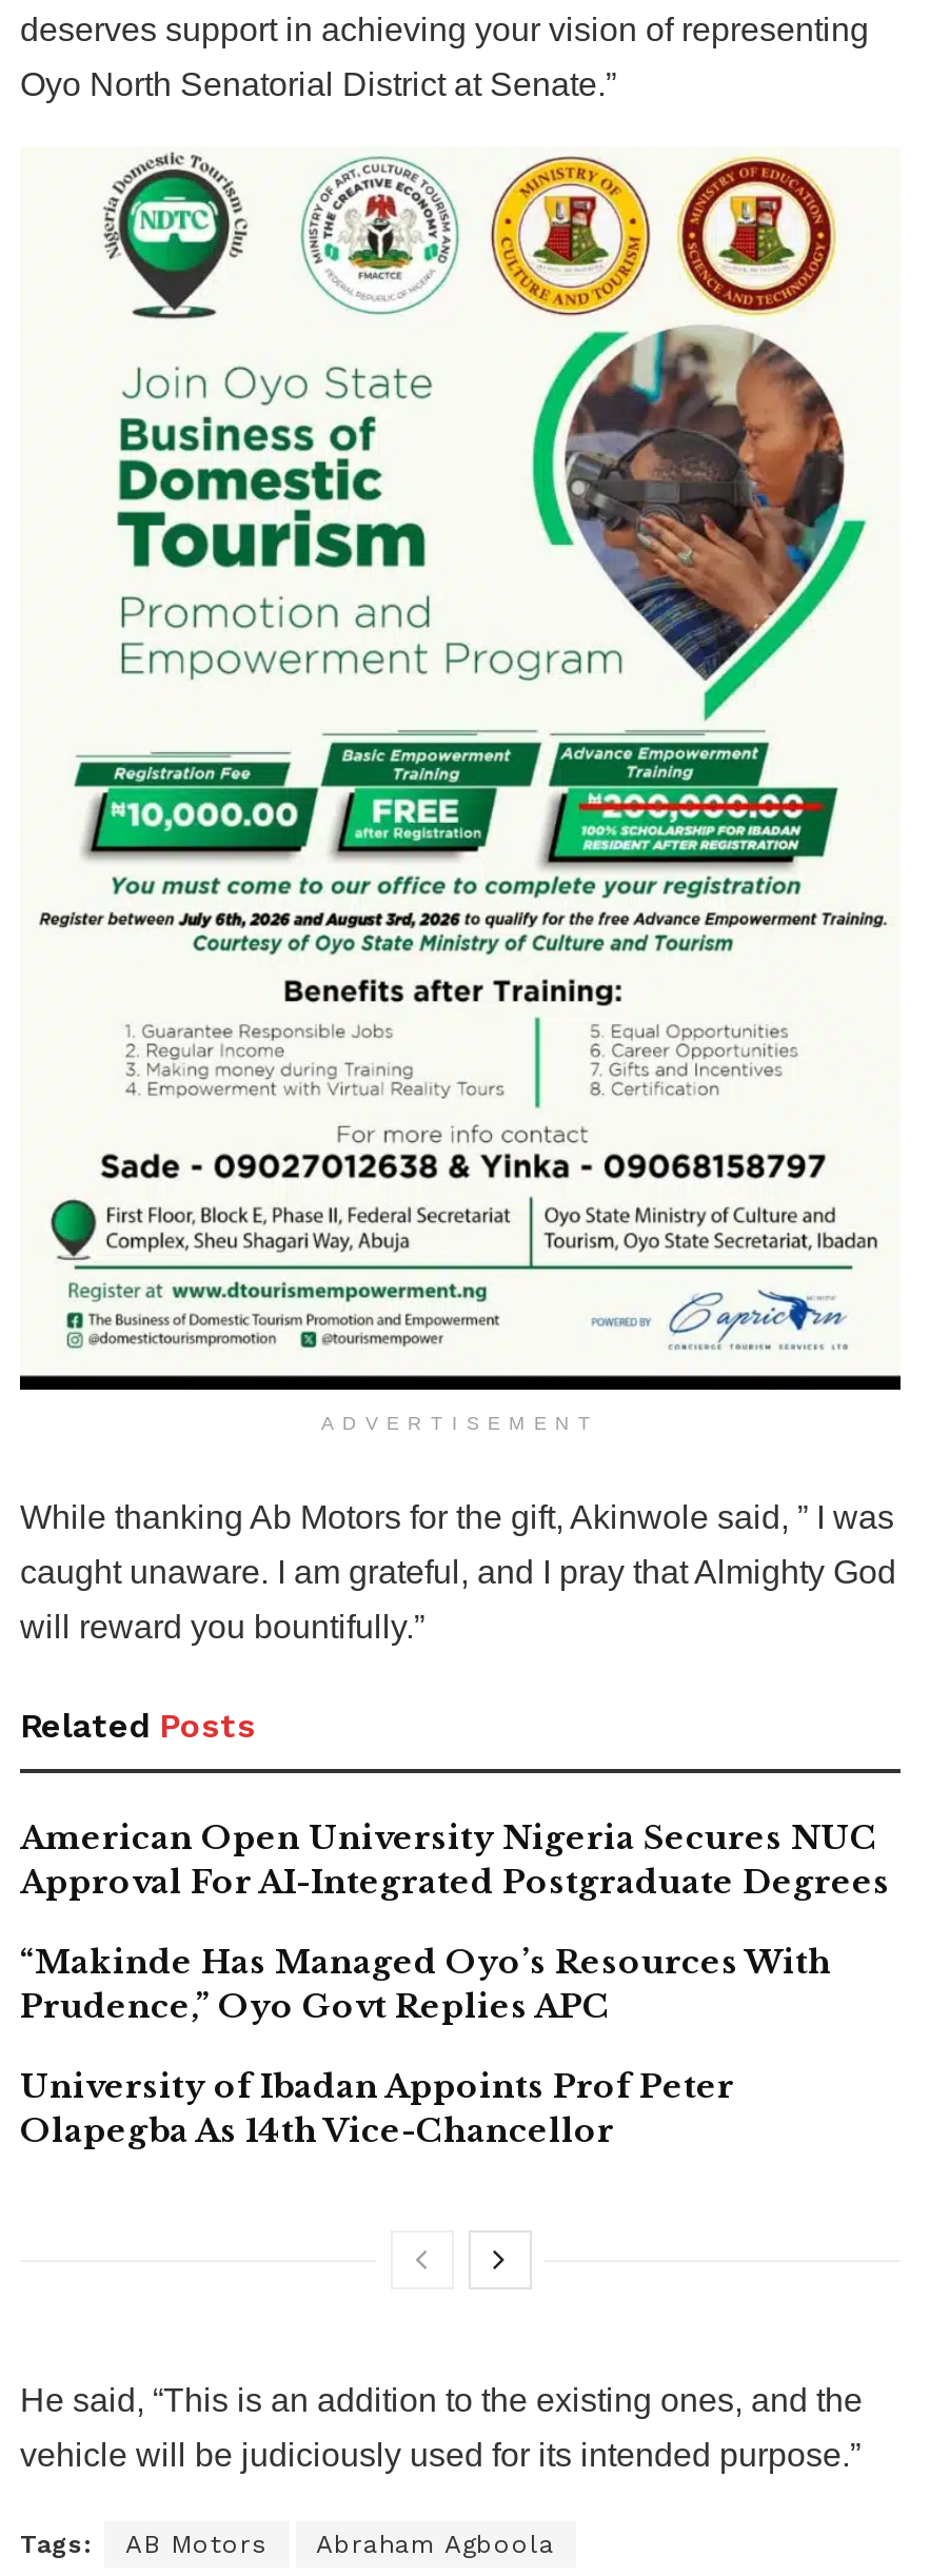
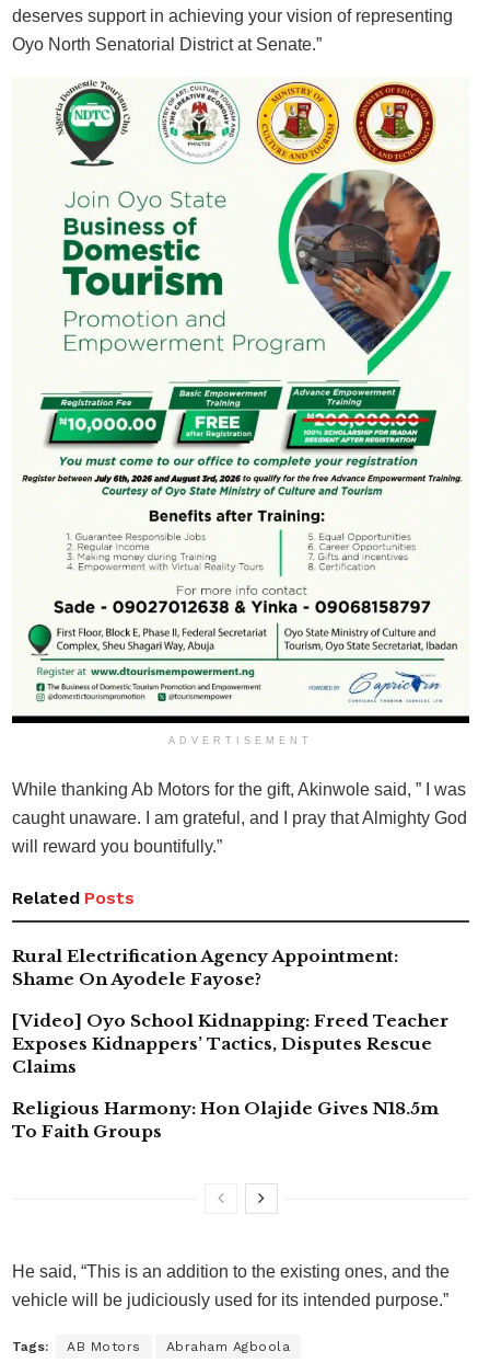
[20,1817,890,1902] American Open University Nigeria Secures NUC | Approval For AI-Integrated Postgraduate Degrees -> [12,946,398,989] Rural Electrification Agency Appointment: | Shame On Ayodele Fayose?
[20,1942,831,2026] “Makinde Has Managed Oyo’s Resources With | Prudence,” Oyo Govt Replies APC -> [12,1010,448,1077] [Video] Oyo School Kidnapping: Freed Teacher | Exposes Kidnappers’ Tactics, Disputes Rescue | Claims
[20,2066,734,2150] University of Ibadan Appoints Prof Peter | Olapegba As 14th Vice-Chancellor -> [12,1098,439,1142] Religious Harmony: Hon Olajide Gives N18.5m | To Faith Groups

